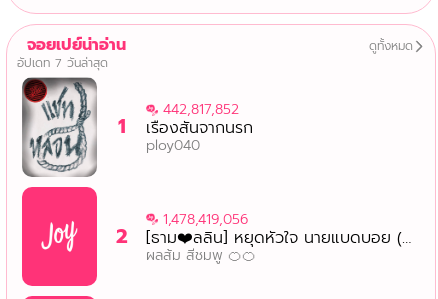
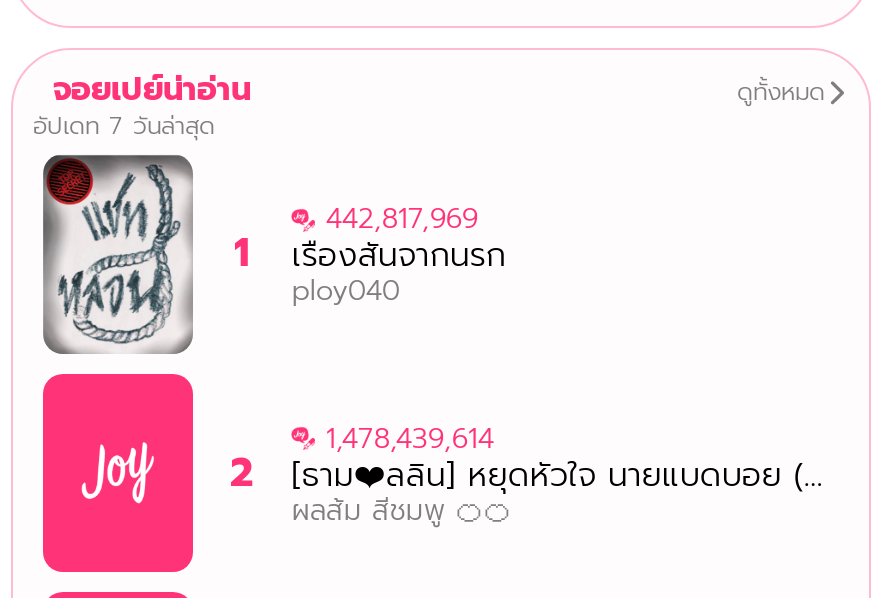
[163,99,239,120] 442,817,852 -> [326,199,478,241] 442,817,969
[163,209,248,230] 1,478,419,056 -> [326,418,494,460] 1,478,439,614

